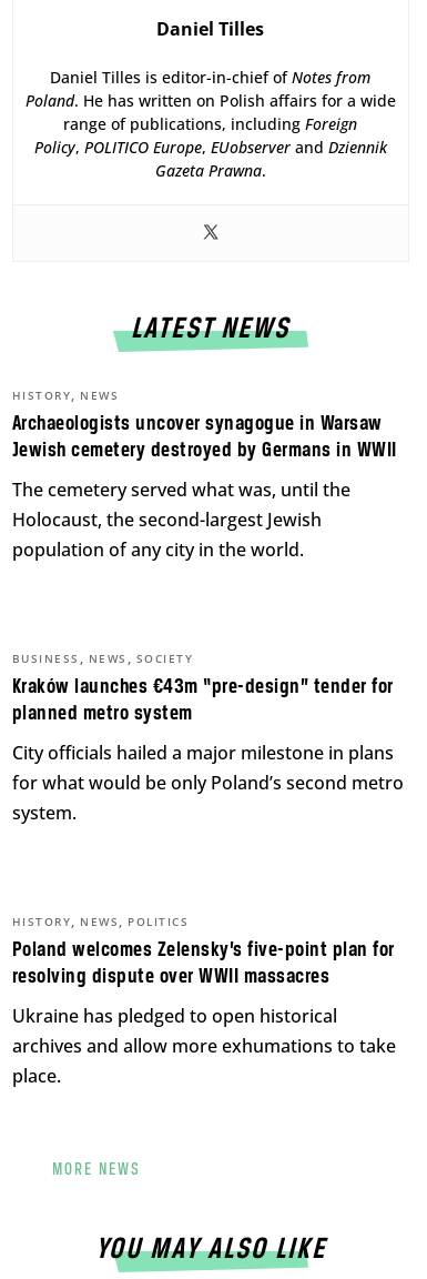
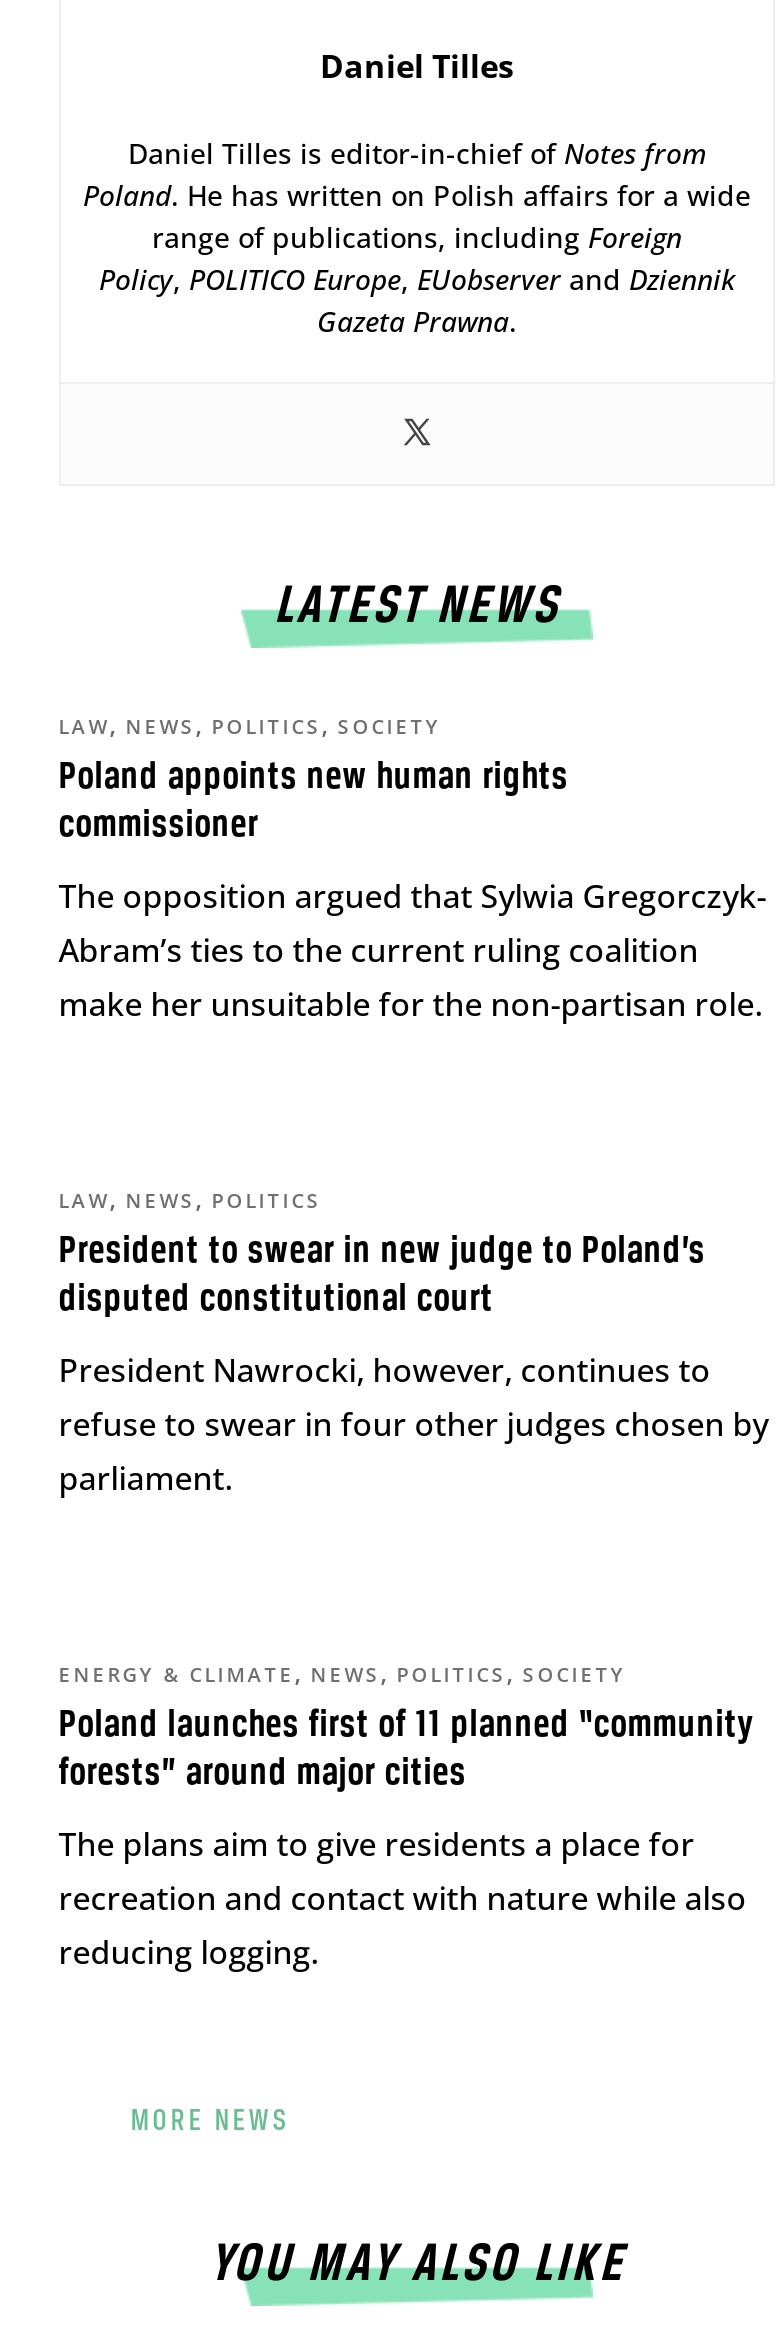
[12,386,119,405] HISTORY, NEWS -> [59,709,441,743] LAW, NEWS, POLITICS, SOCIETY
[12,414,397,462] Archaeologists uncover synagogue in Warsaw | Jewish cemetery destroyed by Germans in WWII -> [59,759,569,847] Poland appoints new human rights | commissioner
[12,478,350,562] The cemetery served what was, until the | Holocaust, the second-largest Jewish | population of any city in the world. -> [59,875,767,1027] The opposition argued that Sylwia Gregorczyk- | Abram’s ties to the current ruling coalition | make her unsuitable for the non-partisan role.
[12,649,193,668] BUSINESS, NEWS, SOCIETY -> [59,1183,322,1217] LAW, NEWS, POLITICS
[12,677,394,726] Kraków launches €43m “pre-design” tender for | planned metro system -> [59,1233,706,1321] President to swear in new judge to Poland’s | disputed constitutional court
[12,741,403,825] City officials hailed a major milestone in plans | for what would be only Poland’s second metro | system. -> [59,1349,769,1501] President Nawrocki, however, continues to | refuse to swear in four other judges chosen by | parliament.
[12,912,189,931] HISTORY, NEWS, POLITICS -> [59,1657,626,1691] ENERGY & CLIMATE, NEWS, POLITICS, SOCIETY
[12,940,395,989] Poland welcomes Zelensky’s five-point plan for | resolving dispute over WWII massacres -> [59,1707,755,1795] Poland launches first of 11 planned “community | forests” around major cities
[12,1004,396,1089] Ukraine has pledged to open historical | archives and allow more exhumations to take | place. -> [59,1823,747,1975] The plans aim to give residents a place for | recreation and contact with nature while also | reducing logging.

